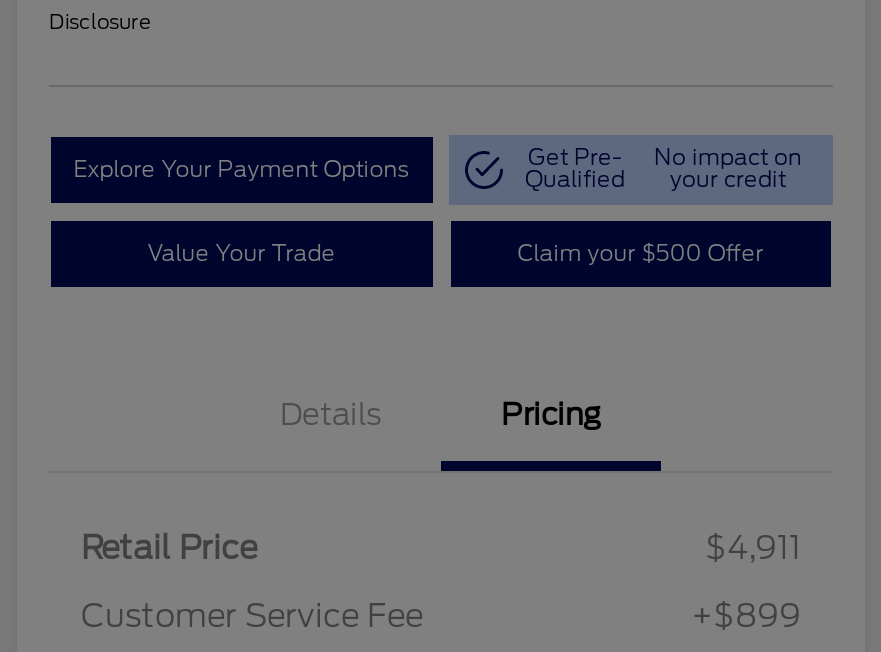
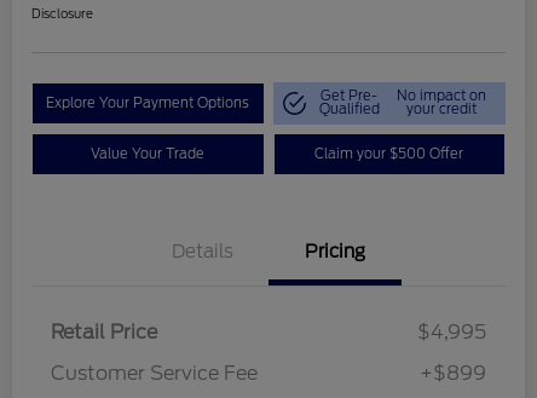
[705,529,801,567] $4,911 -> [417,320,486,343] $4,995

